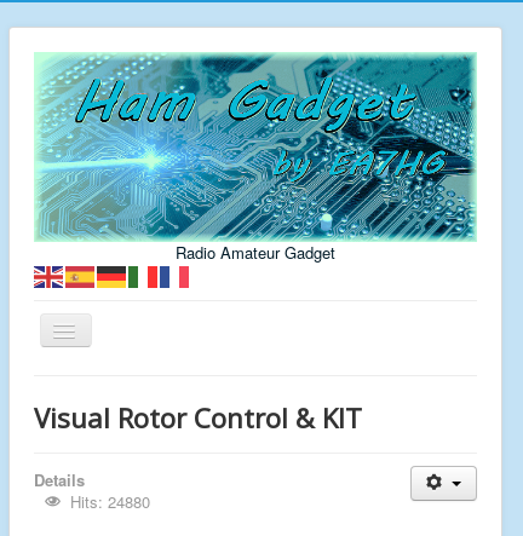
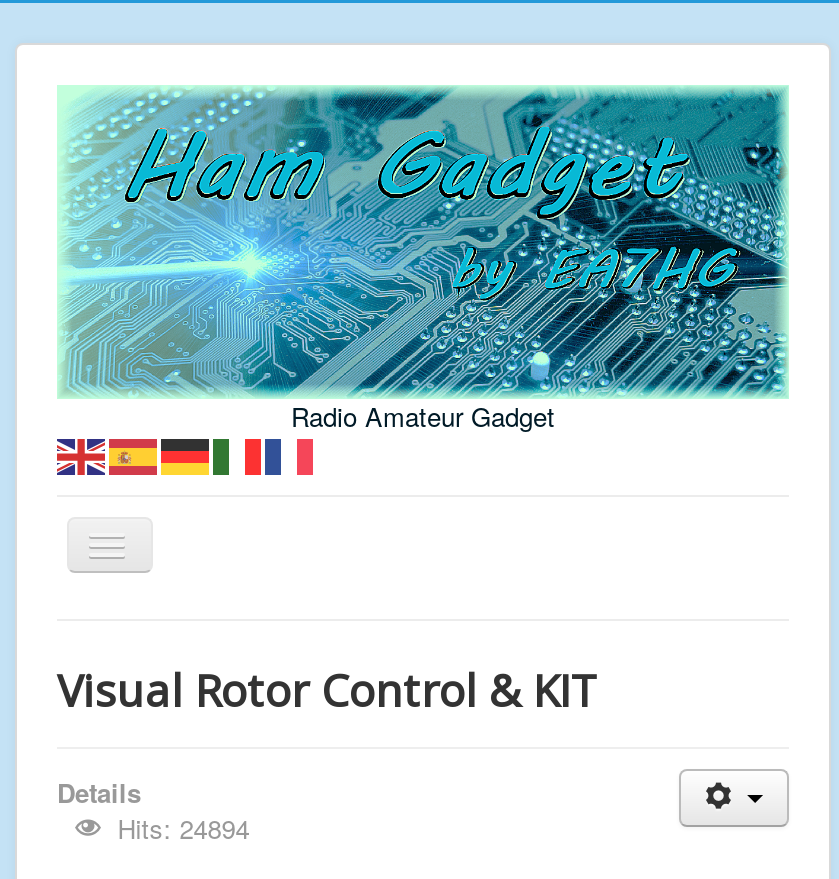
[70,490,150,513] Hits: 24880 -> [117,809,249,847] Hits: 24894

